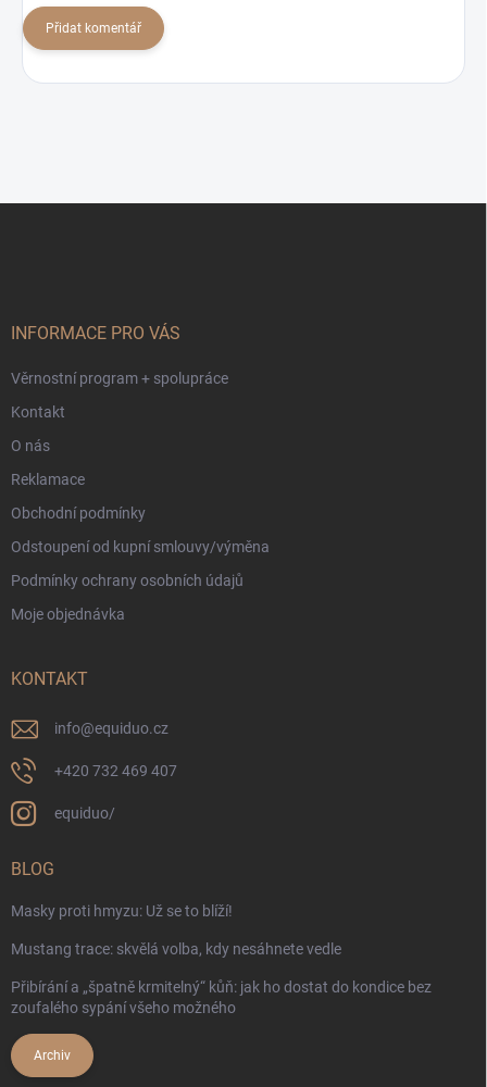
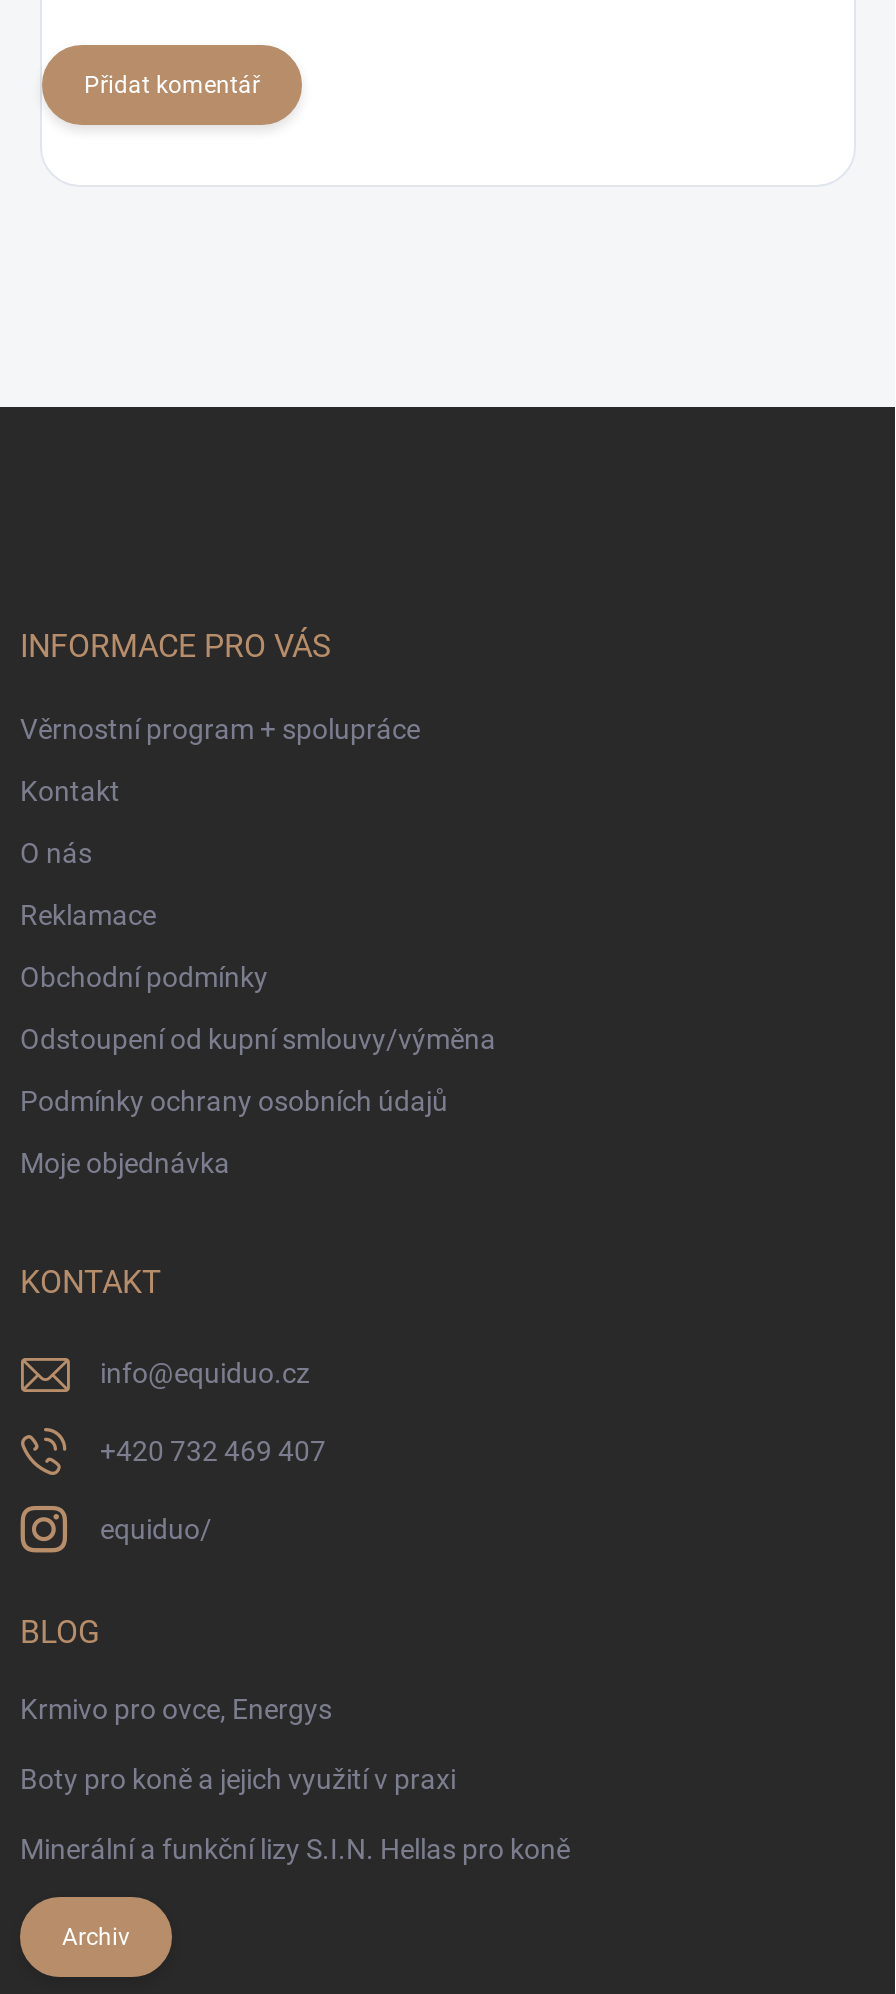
[11,903,233,920] Masky proti hmyzu: Už se to blíží! -> [20,1694,332,1726] Krmivo pro ovce, Energys
[11,941,341,958] Mustang trace: skvělá volba, kdy nesáhnete vedle -> [20,1764,456,1796] Boty pro koně a jejich využití v praxi
[11,979,432,1017] Přibírání a „špatně krmitelný“ kůň: jak ho dostat do kondice bez | zoufalého sypání všeho možného -> [20,1834,570,1866] Minerální a funkční lizy S.I.N. Hellas pro koně

